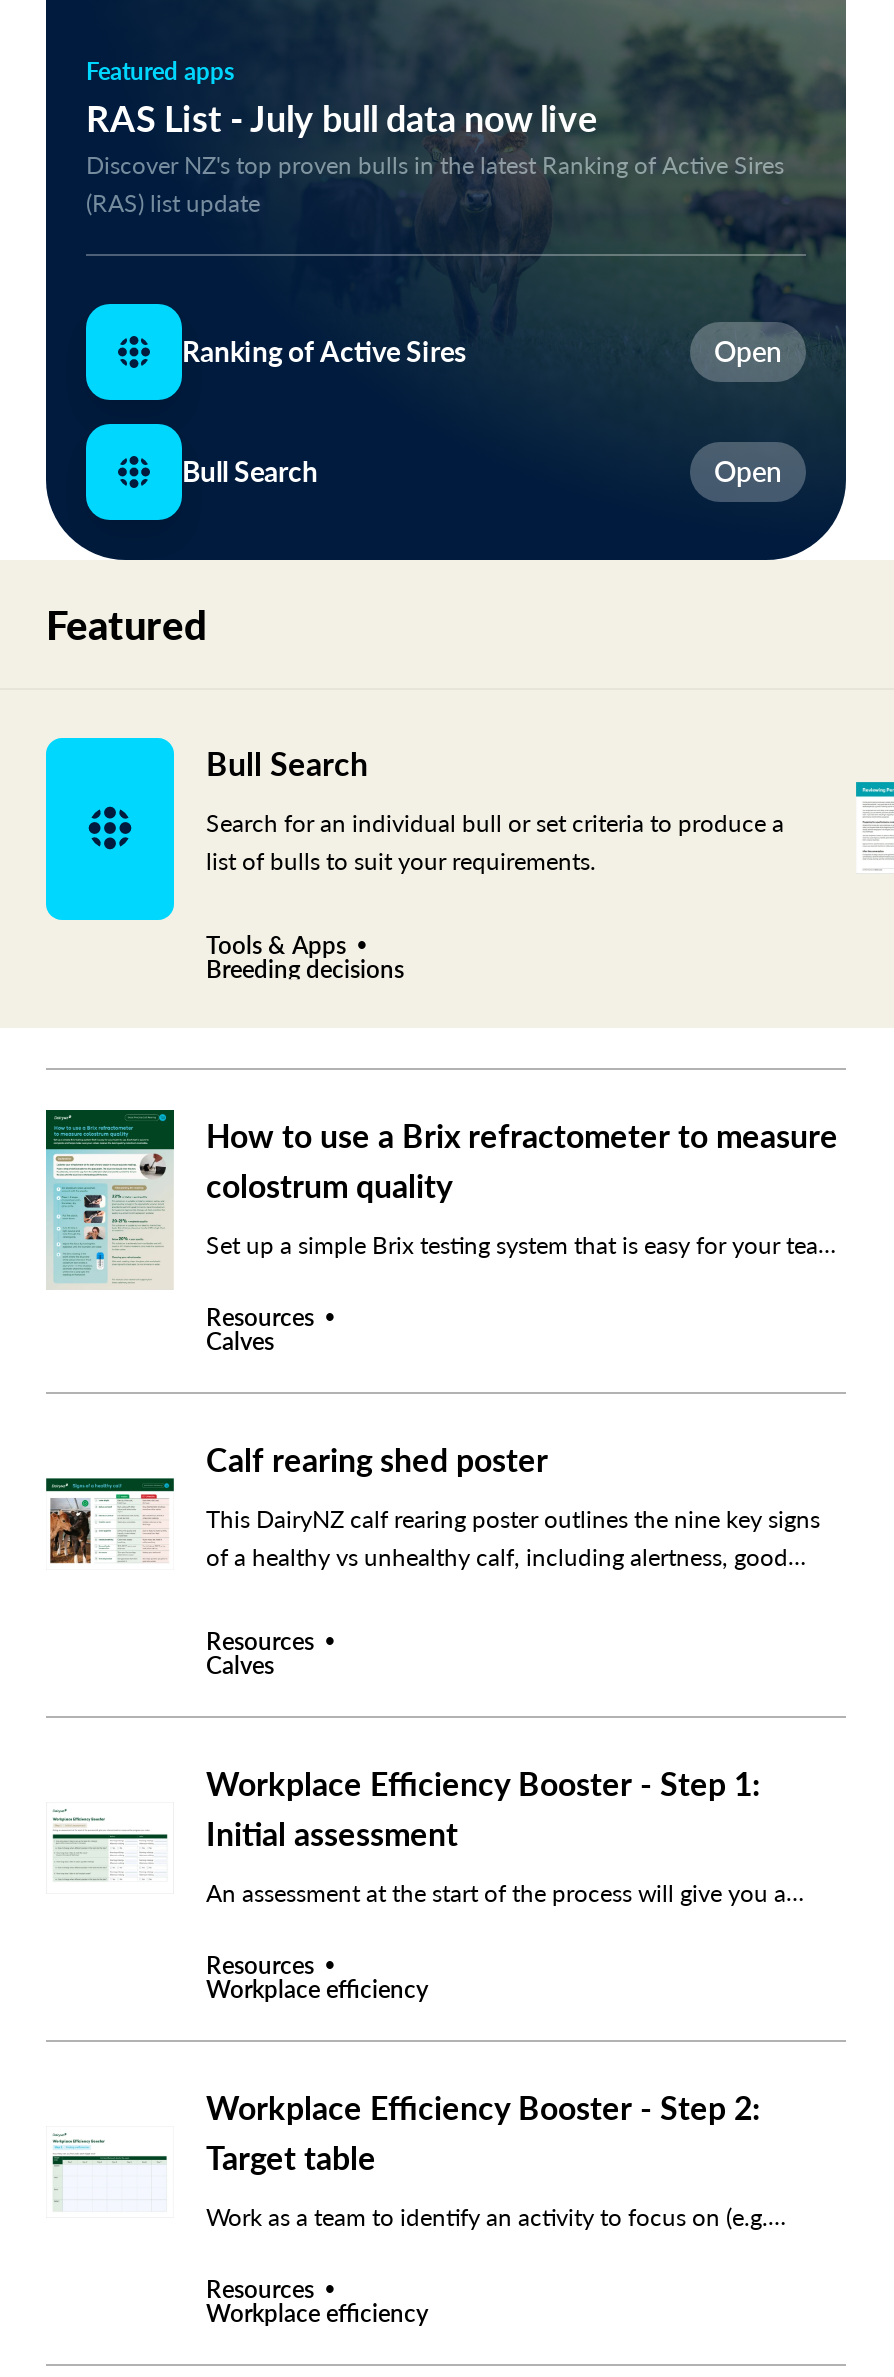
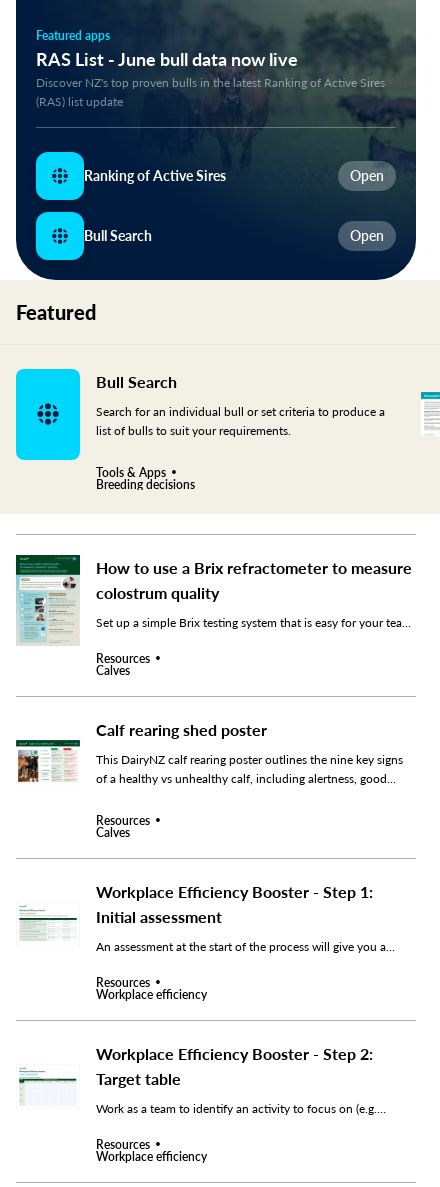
[86,92,598,142] RAS List - July bull data now live -> [36,46,298,71] RAS List - June bull data now live

